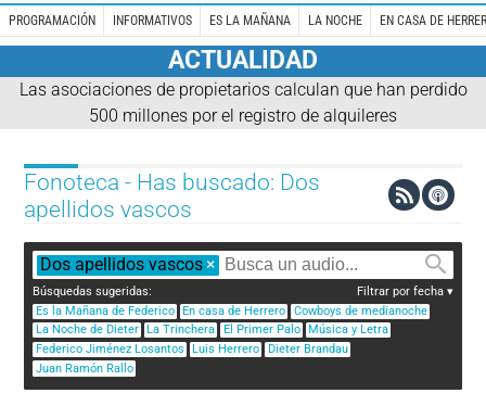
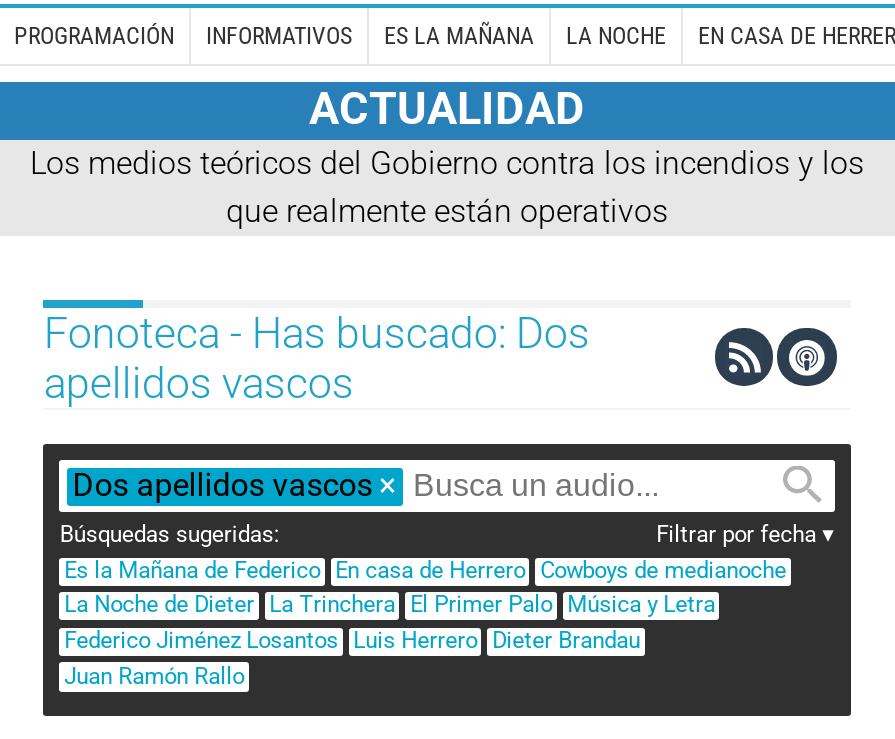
[19,79,467,125] Las asociaciones de propietarios calculan que han perdido | 500 millones por el registro de alquileres -> [30,143,864,229] Los medios teóricos del Gobierno contra los incendios y los | que realmente están operativos

